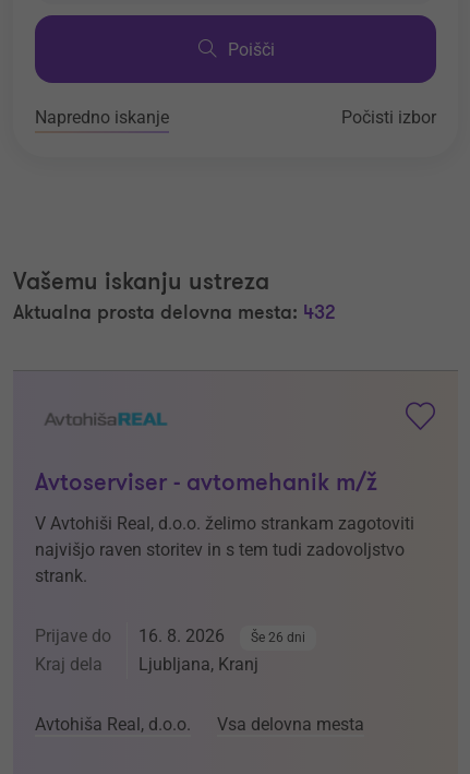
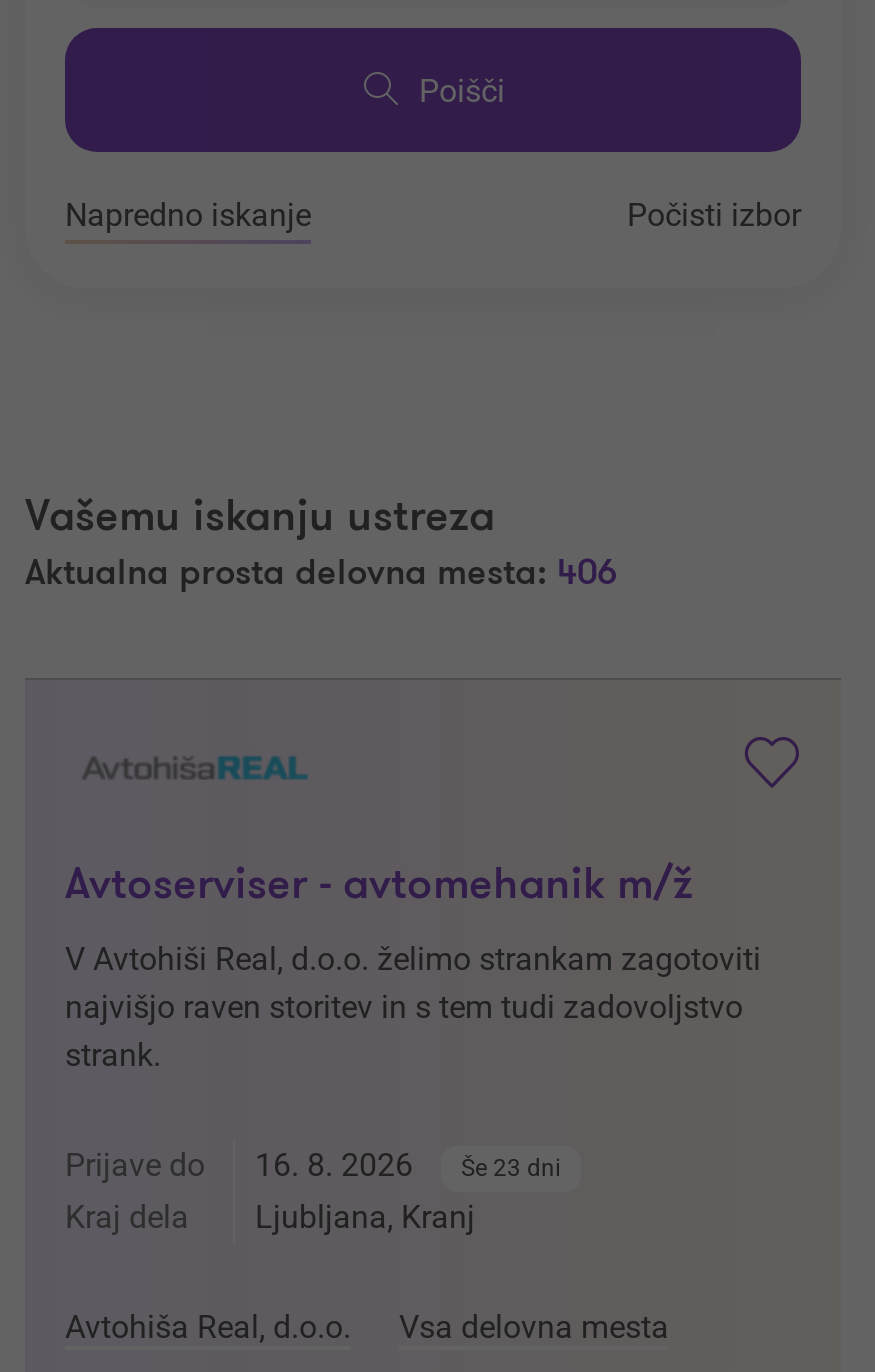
[13,299,335,325] Aktualna prosta delovna mesta: 432 -> [25,548,617,596] Aktualna prosta delovna mesta: 406
[35,626,305,646] Prijave do 16. 8. 2026 Še 26 dni -> [65,1146,561,1184] Prijave do 16. 8. 2026 Še 23 dni

